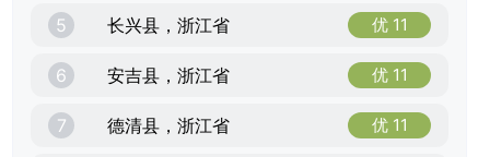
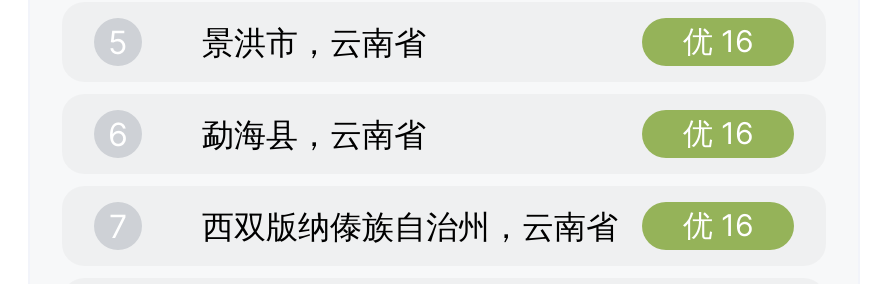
[107,14,230,36] 长兴县，浙江省 -> [202,22,426,62] 景洪市，云南省
[371,14,407,35] 优 11 -> [683,22,753,60] 优 16
[107,64,230,86] 安吉县，浙江省 -> [202,114,426,154] 勐海县，云南省
[371,64,407,85] 优 11 -> [683,114,753,152] 优 16
[107,115,407,136] 德清县，浙江省 | 优 11 -> [202,206,753,246] 西双版纳傣族自治州，云南省 | 优 16

